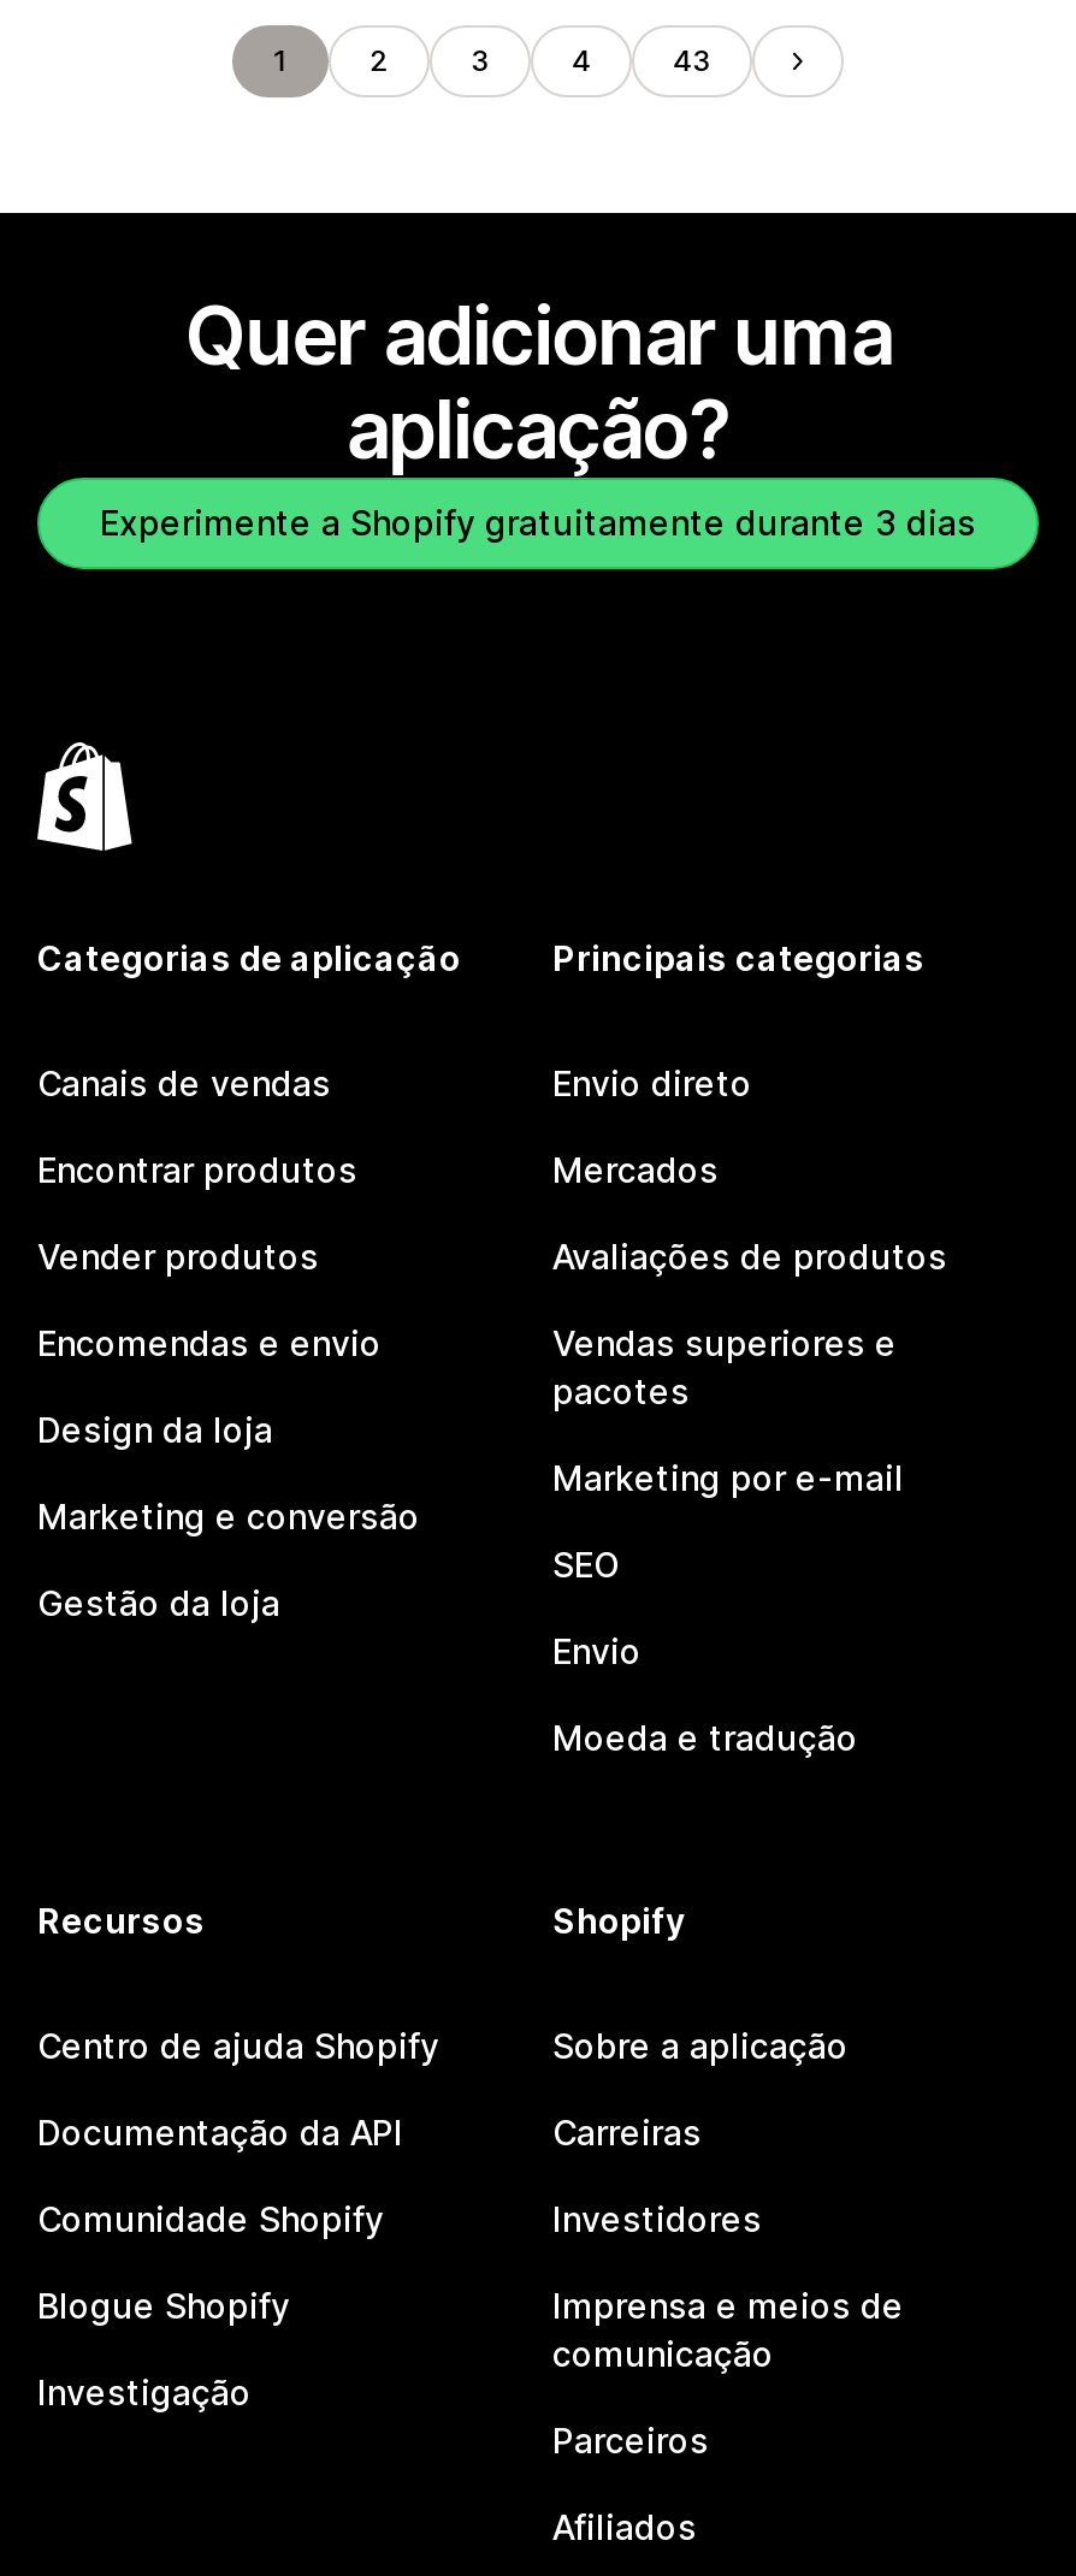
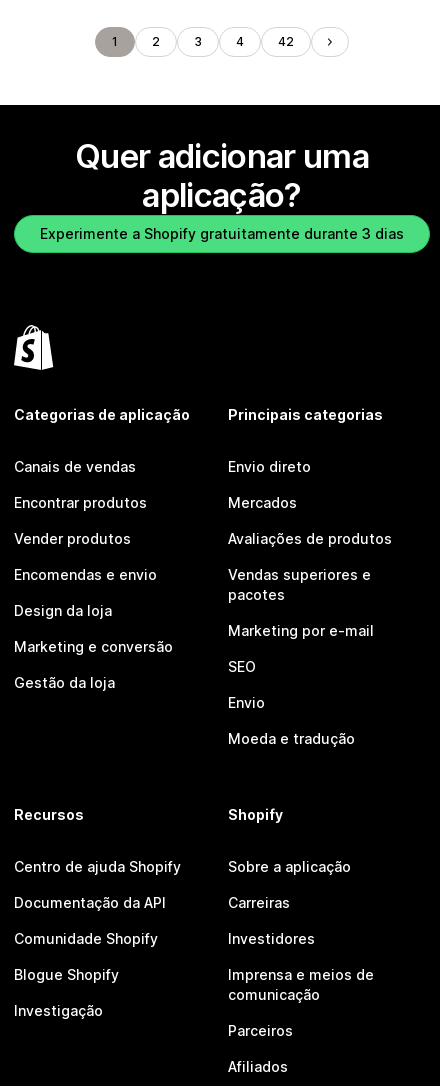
[672,42,711,78] 43 -> [278,34,294,49] 42

